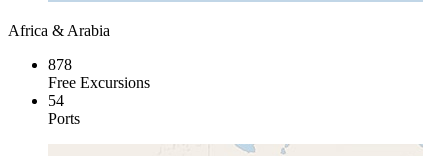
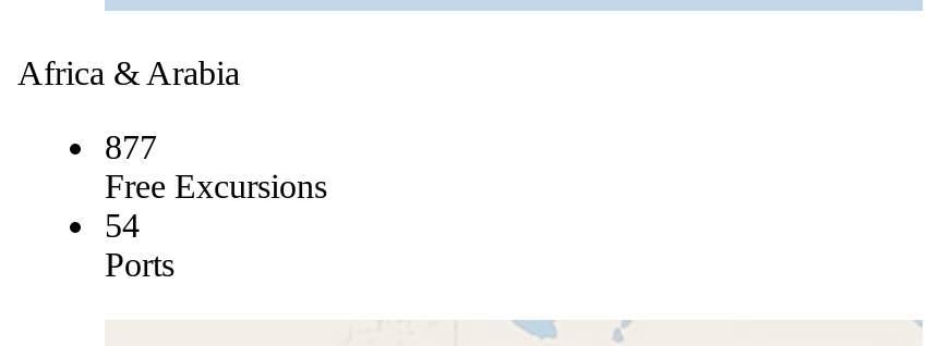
[48,56,72,73] 878 -> [105,128,157,165] 877

